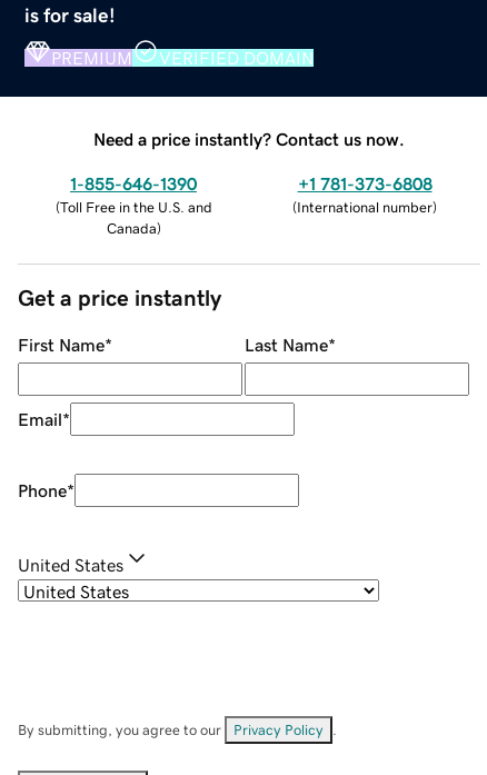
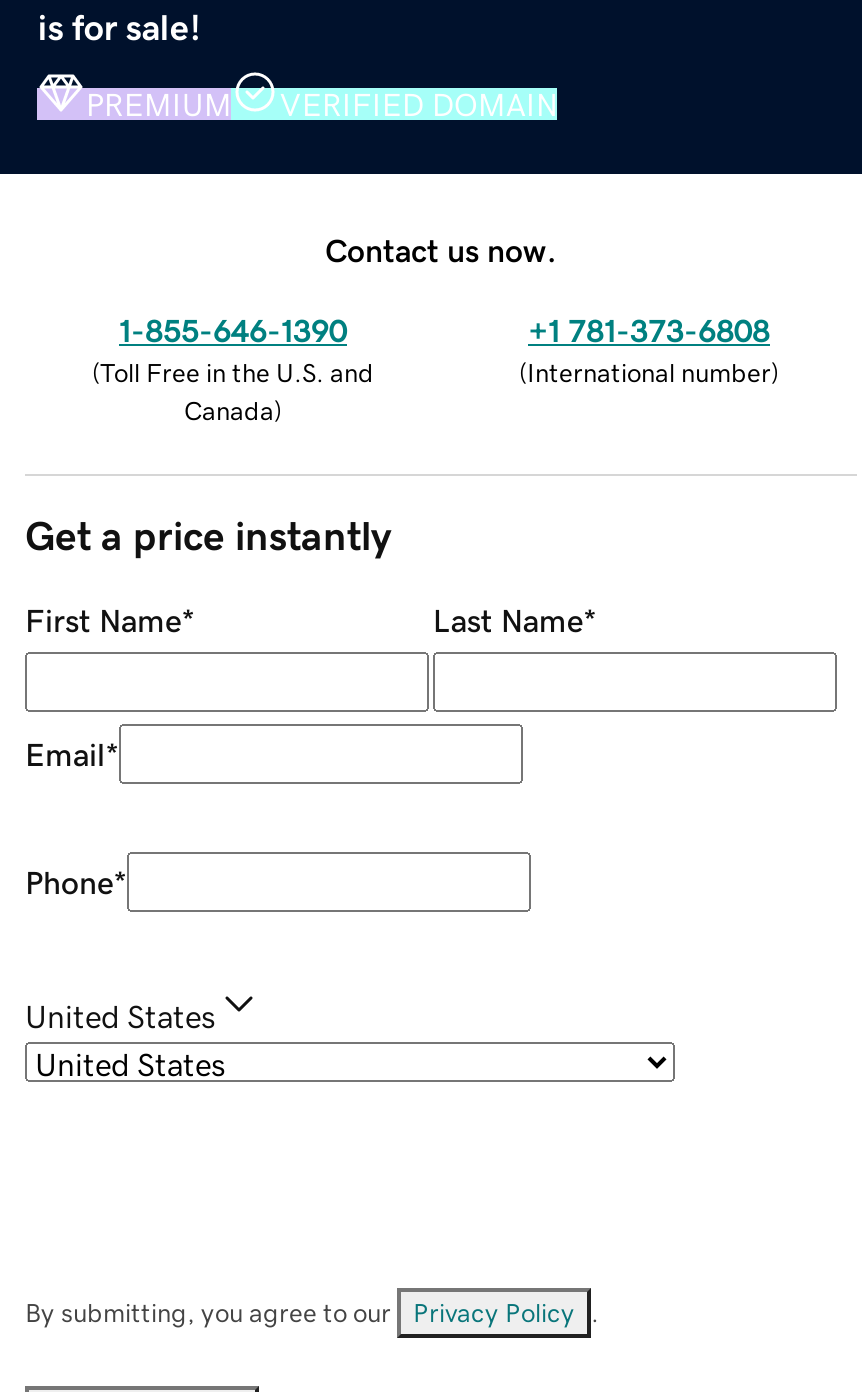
[93,130,405,147] Need a price instantly? Contact us now. -> [325,233,557,265] Contact us now.

